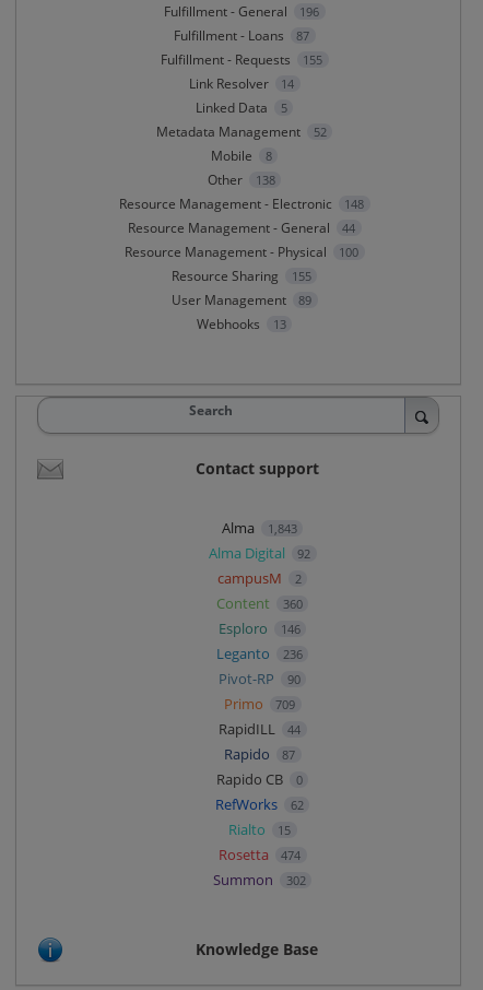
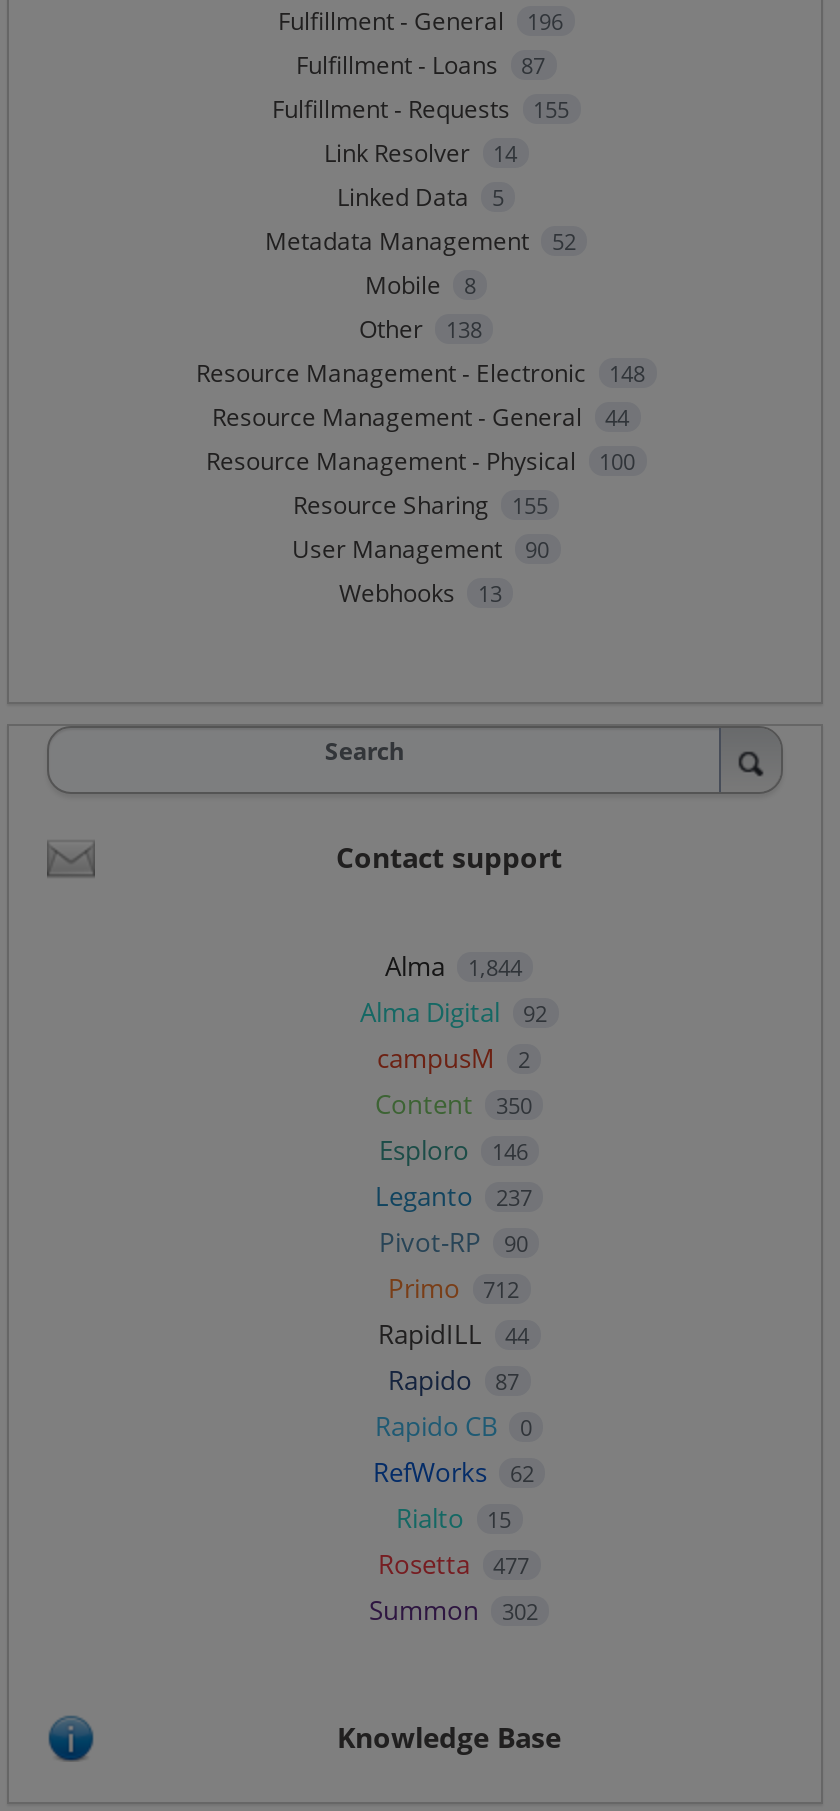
[171,291,311,310] User Management 89 -> [292,533,549,567] User Management 90
[222,518,297,537] Alma 1,843 -> [385,948,522,984] Alma 1,844
[216,593,302,613] Content 360 -> [375,1086,532,1122] Content 350
[216,643,302,663] Leganto 236 -> [375,1178,532,1214] Leganto 237
[223,694,295,713] Primo 709 -> [388,1270,519,1306] Primo 712
[218,844,301,864] Rosetta 474 -> [378,1546,529,1582] Rosetta 477

